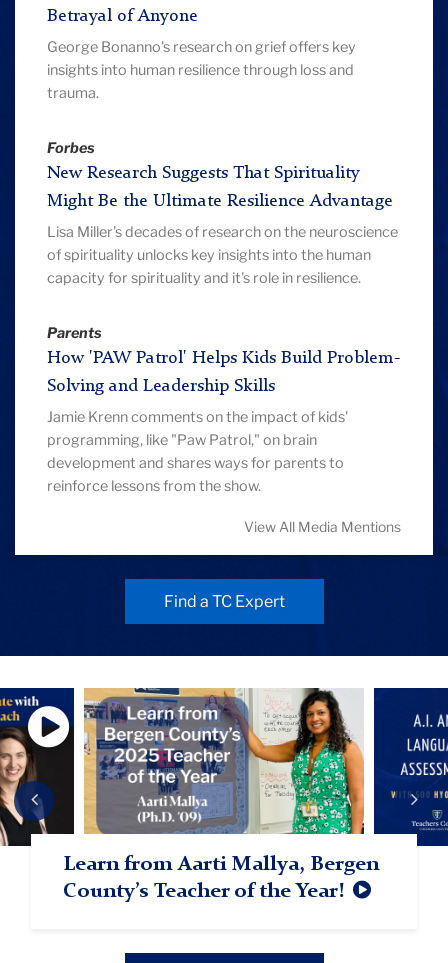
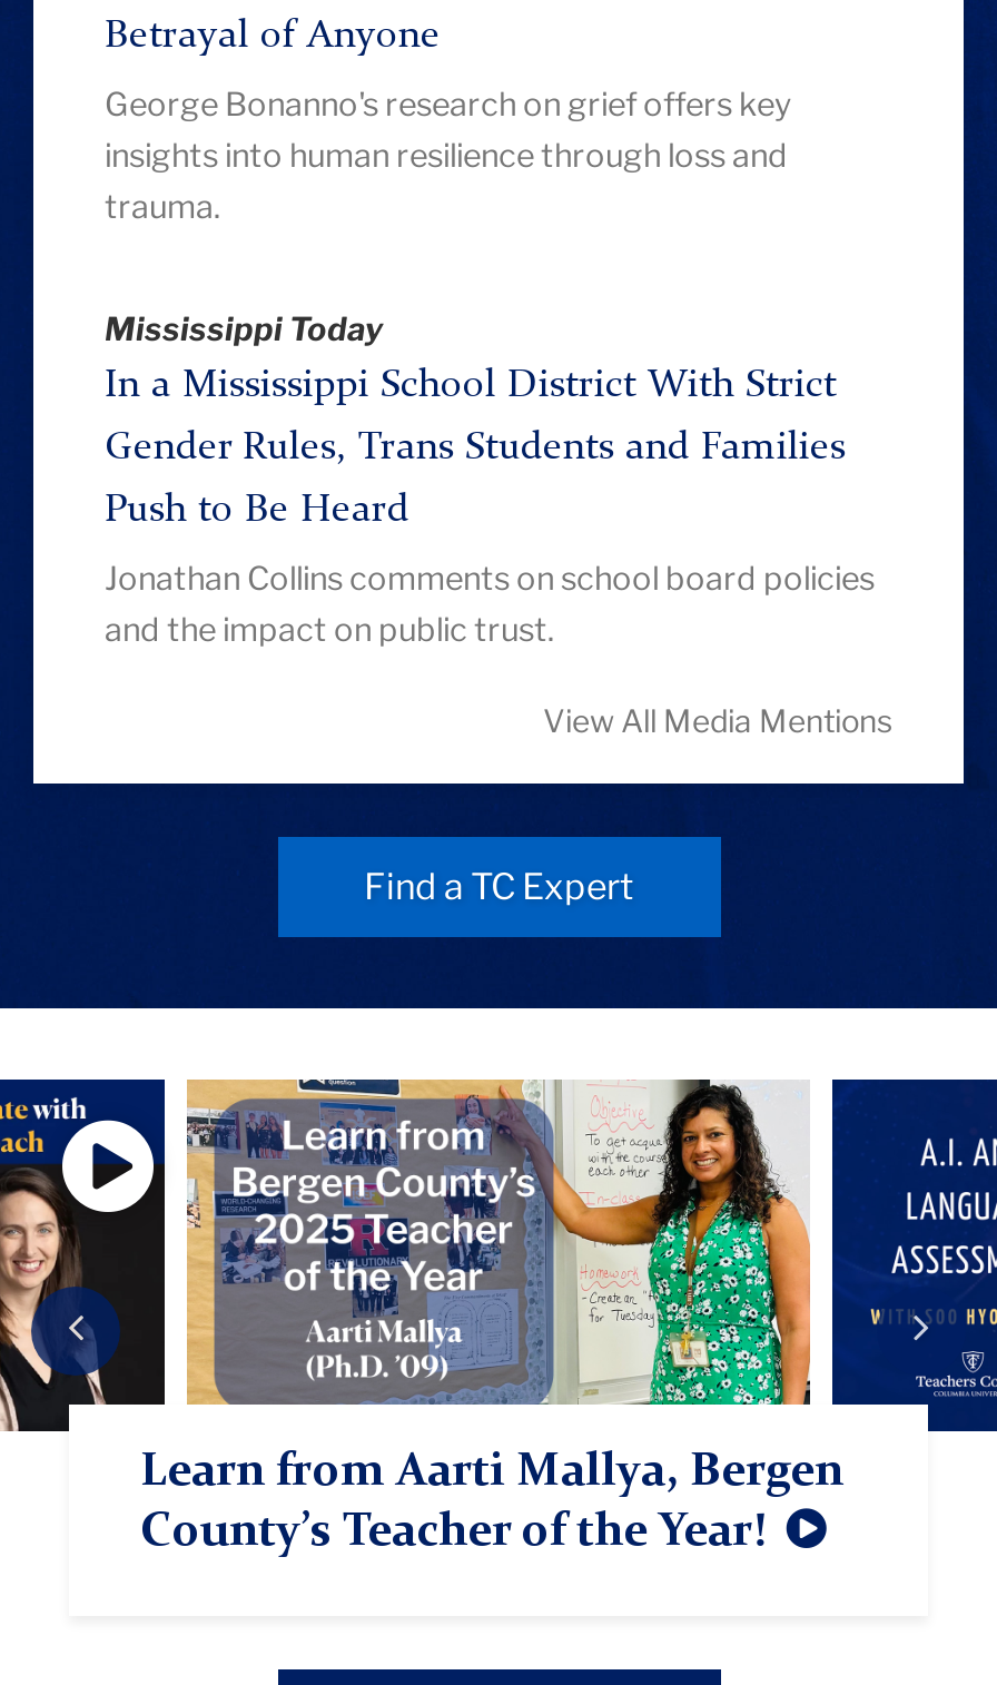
[47,139,400,495] Forbes | New Research Suggests That Spirituality | Might Be the Ultimate Resilience Advantage | Lisa Miller's decades of research on the neuroscience | of spirituality unlocks key insights into the human | capacity for spirituality and it's role in resilience. | Parents | How 'PAW Patrol' Helps Kids Build Problem- | Solving and Leadership Skills | Jamie Krenn comments on the impact of kids' | programming, like "Paw Patrol," on brain | development and shares ways for parents to | reinforce lessons from the show. -> [105,310,875,650] Mississippi Today | In a Mississippi School District With Strict | Gender Rules, Trans Students and Families | Push to Be Heard | Jonathan Collins comments on school board policies | and the impact on public trust.

